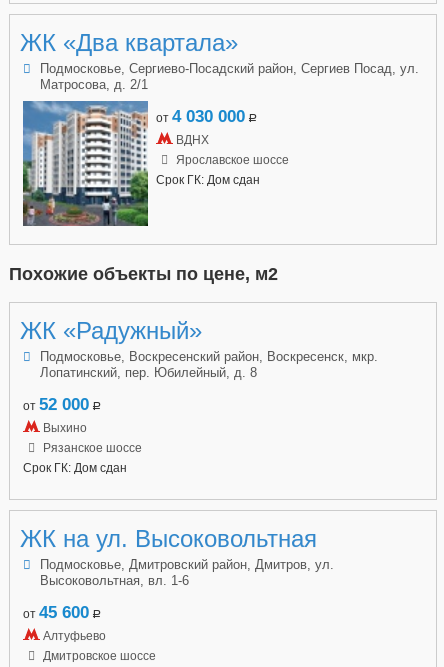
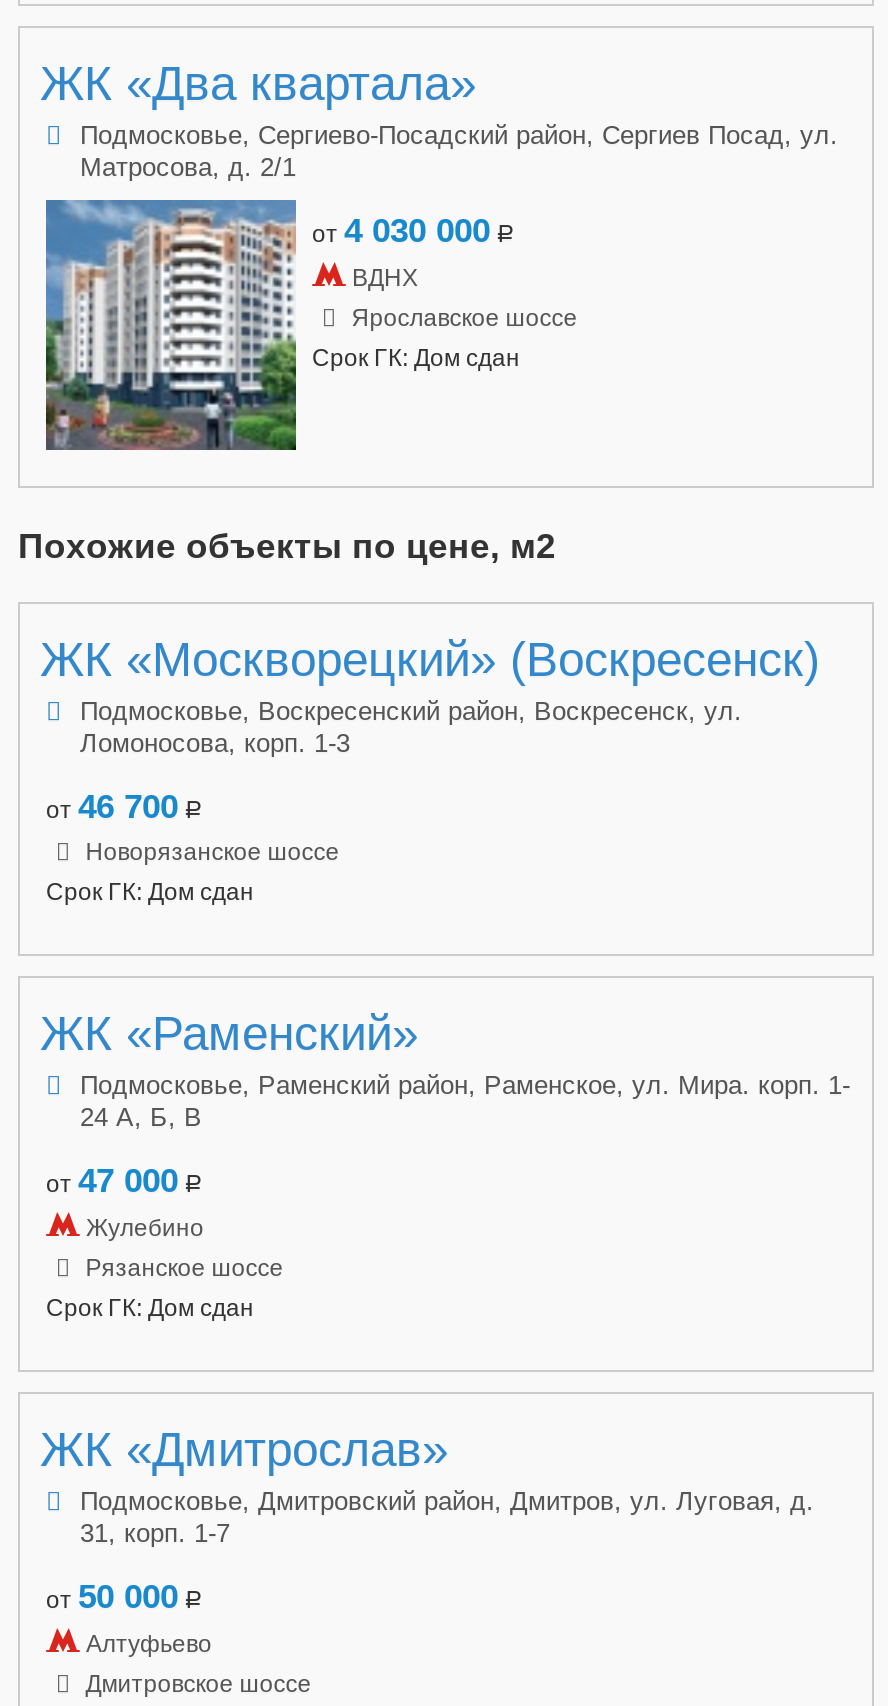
[20,317,378,435] ЖК «Радужный» | Подмосковье, Воскресенский район, Воскресенск, мкр. | Лопатинский, пер. Юбилейный, д. 8 | от 52 000 a | Выхино -> [40,633,850,1243] ЖК «Москворецкий» (Воскресенск) | Подмосковье, Воскресенский район, Воскресенск, ул. | Ломоносова, корп. 1-3 | от 46 700 a | Новорязанское шоссе | Срок ГК: Дом сдан | ЖК «Раменский» | Подмосковье, Раменский район, Раменское, ул. Мира. корп. 1- | 24 А, Б, В | от 47 000 a | Жулебино
[20,525,334,588] ЖК на ул. Высоковольтная | Подмосковье, Дмитровский район, Дмитров, ул. | Высоковольтная, вл. 1-6 -> [40,1423,814,1549] ЖК «Дмитрослав» | Подмосковье, Дмитровский район, Дмитров, ул. Луговая, д. | 31, корп. 1-7
[23,603,101,622] от 45 600 a -> [46,1579,202,1617] от 50 000 a

